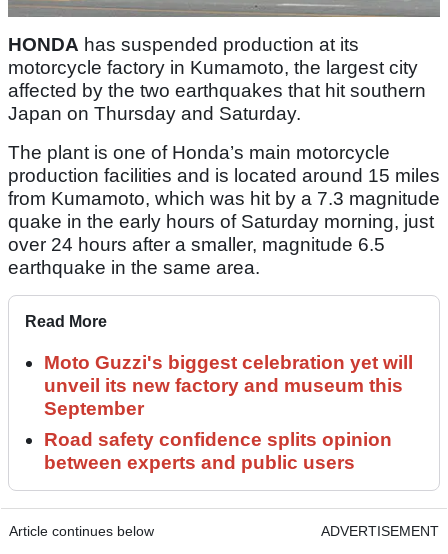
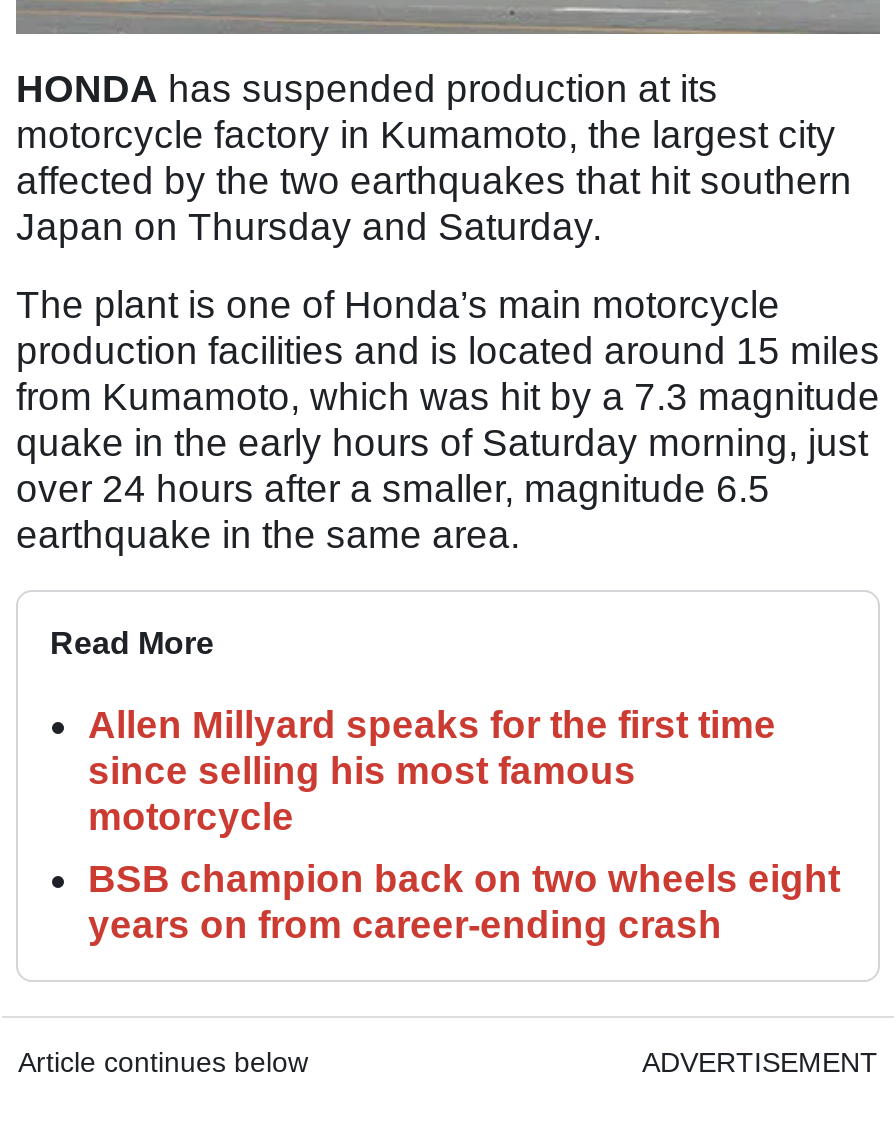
[44,352,413,419] Moto Guzzi's biggest celebration yet will | unveil its new factory and museum this | September -> [88,704,776,838] Allen Millyard speaks for the first time | since selling his most famous | motorcycle
[44,429,392,473] Road safety confidence splits opinion | between experts and public users -> [88,858,840,946] BSB champion back on two wheels eight | years on from career-ending crash

